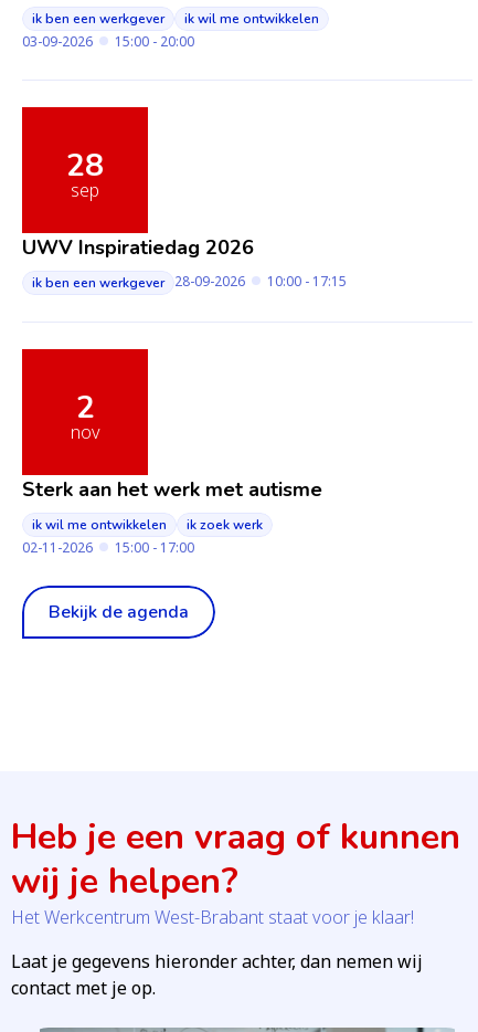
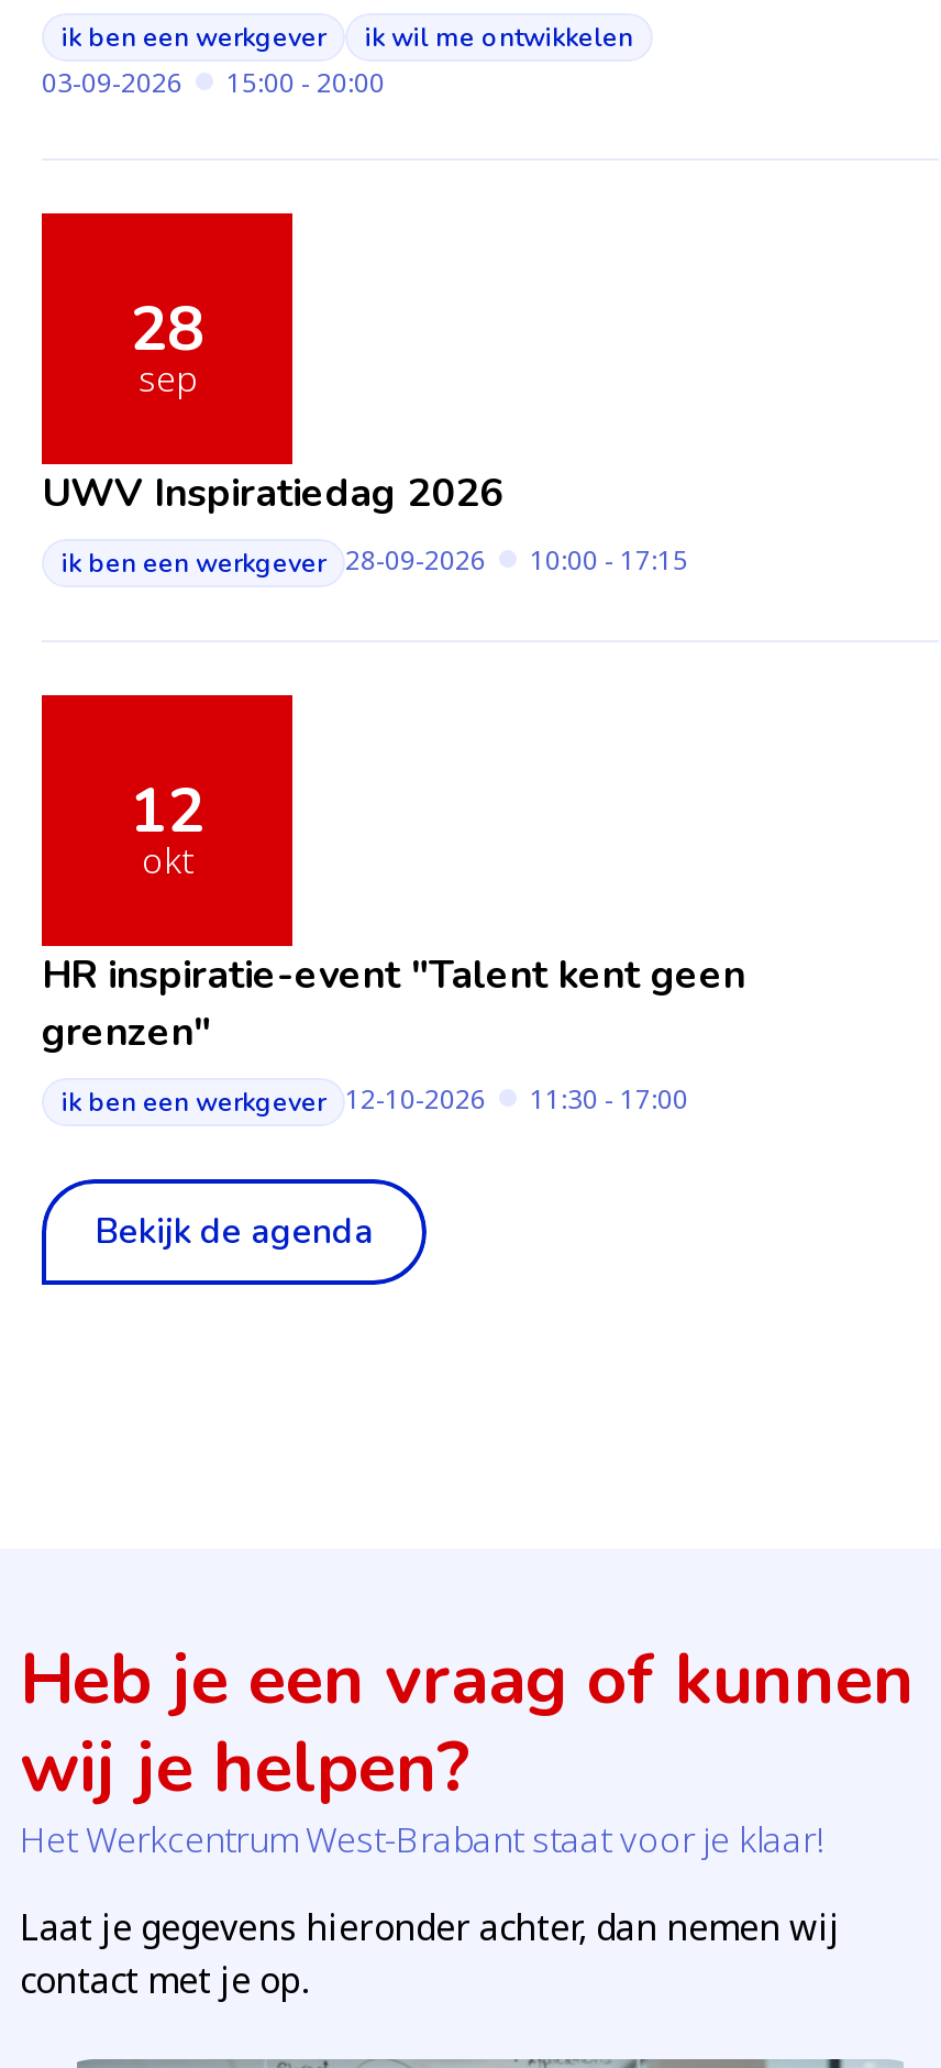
[22,386,322,556] 2 | nov | Sterk aan het werk met autisme | ik wil me ontwikkelen | ik zoek werk | 02-11-2026 | 15:00 - 17:00 -> [42,769,745,1119] 12 | okt | HR inspiratie-event "Talent kent geen | grenzen" | ik ben een werkgever 12-10-2026 | 11:30 - 17:00

